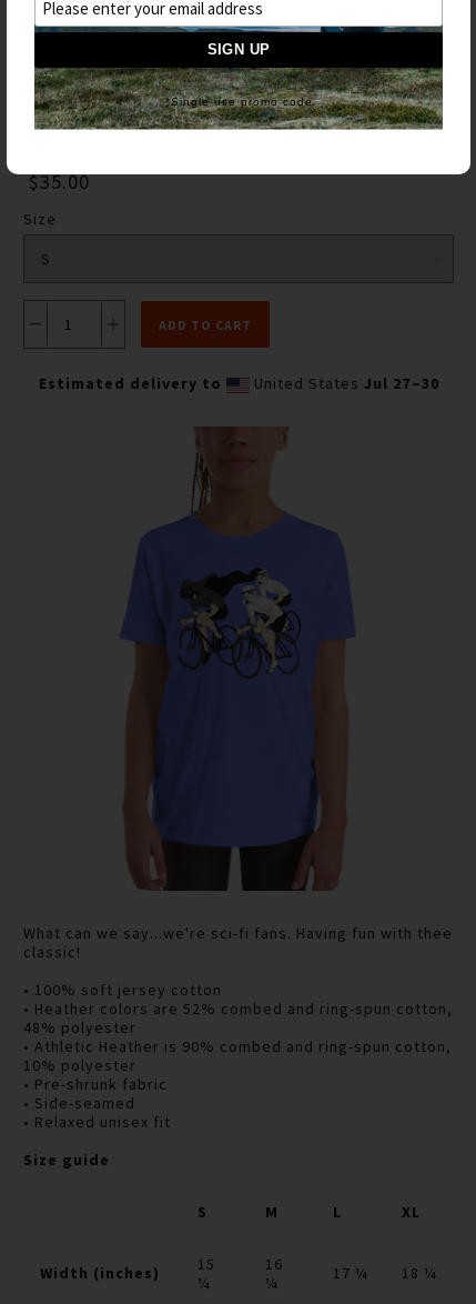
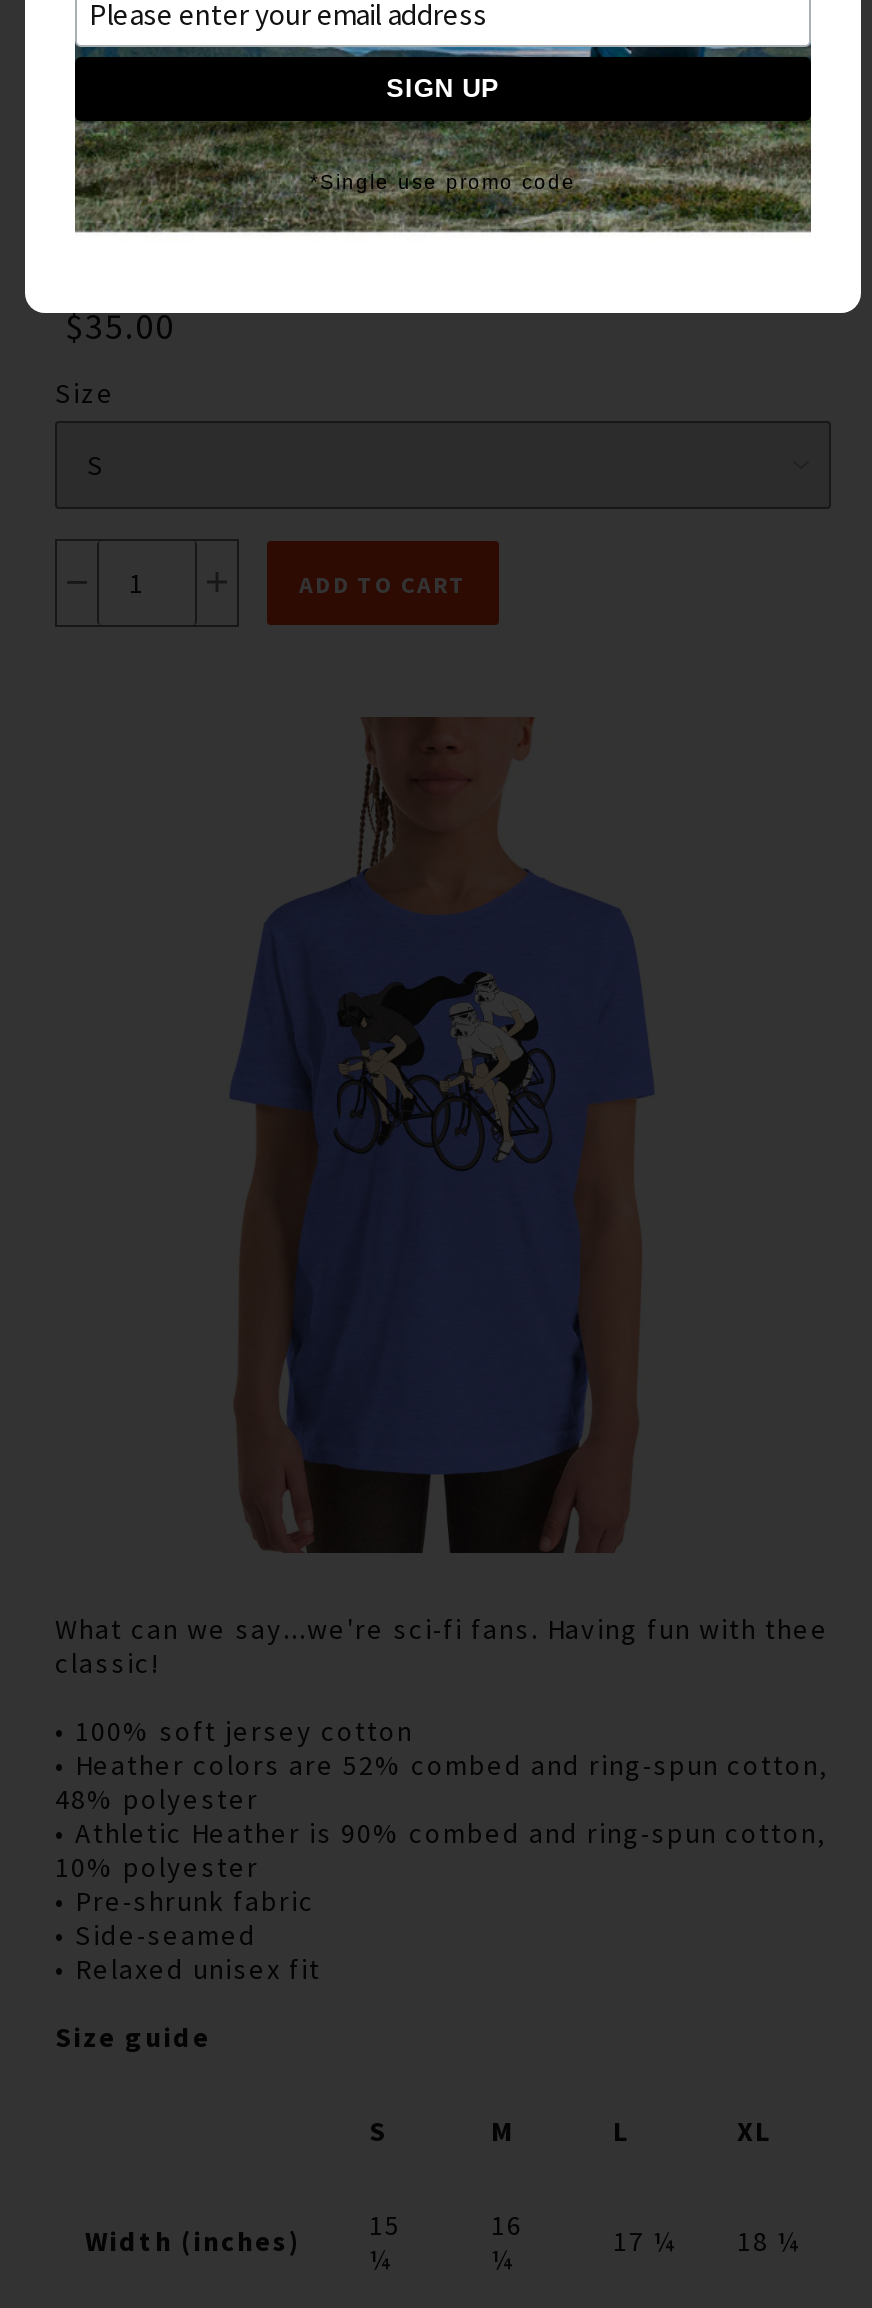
[38,373,439,393] Estimated delivery to | United States Jul 27–30 -> none

